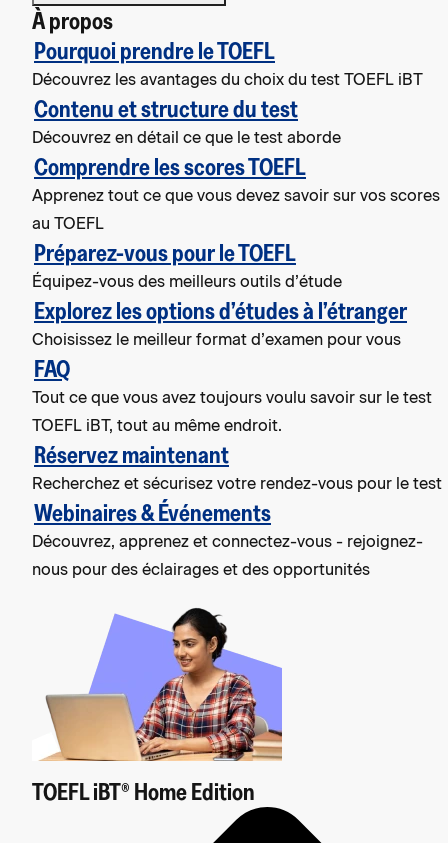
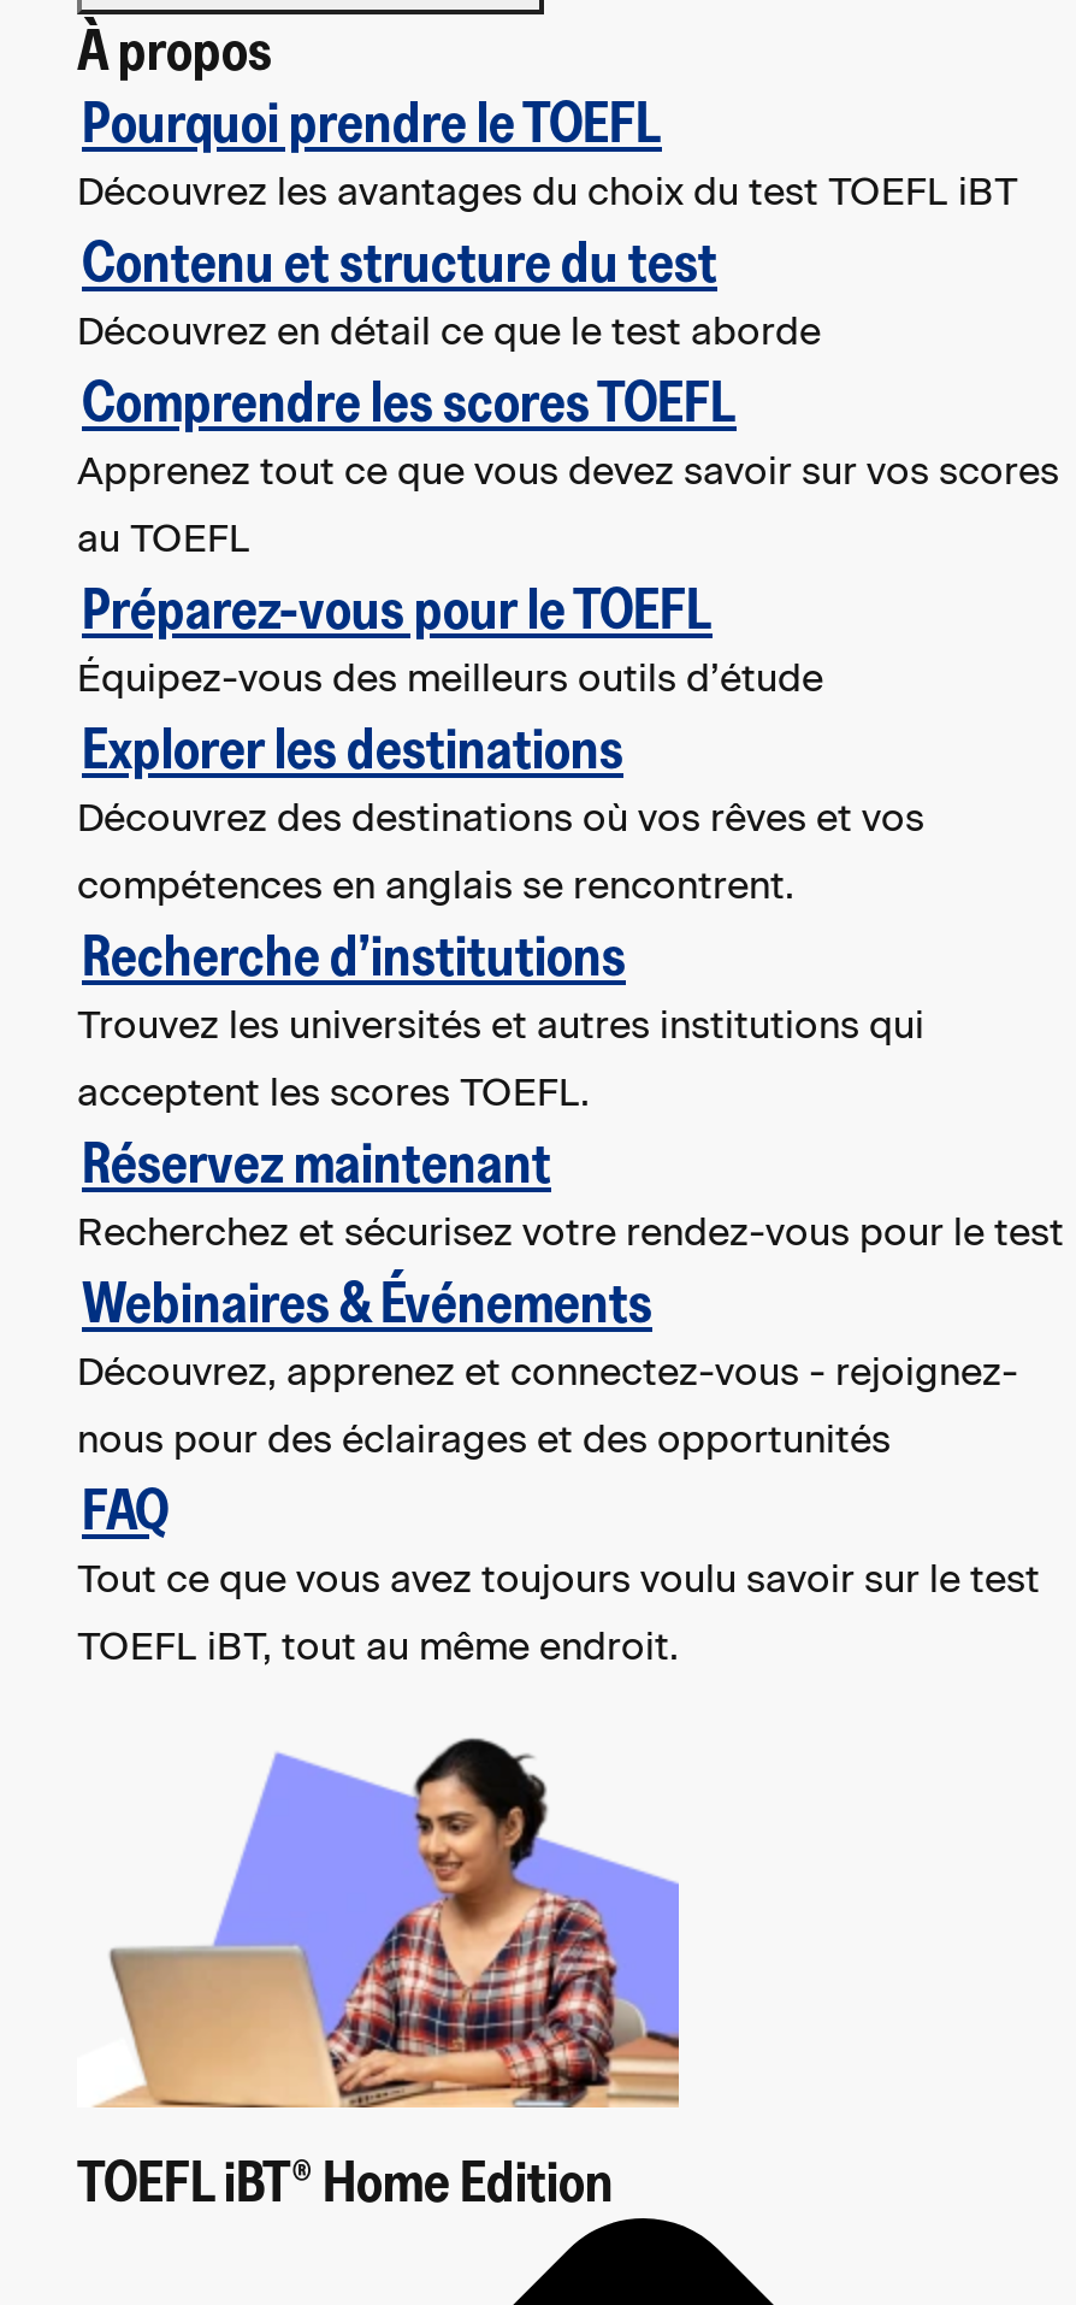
[32,296,407,349] Explorez les options d’études à l’étranger | Choisissez le meilleur format d’examen pour vous -> [77,713,924,1115] Explorer les destinations | Découvrez des destinations où vos rêves et vos | compétences en anglais se rencontrent. | Recherche d’institutions | Trouvez les universités et autres institutions qui | acceptent les scores TOEFL.
moved [32,354,432,435] -> [77,1474,1040,1669]: FAQ | Tout ce que vous avez toujours voulu savoir sur le test | TOEFL iBT, tout au même endroit.

